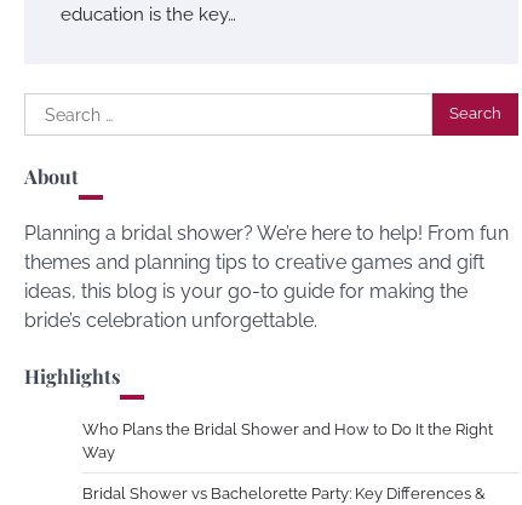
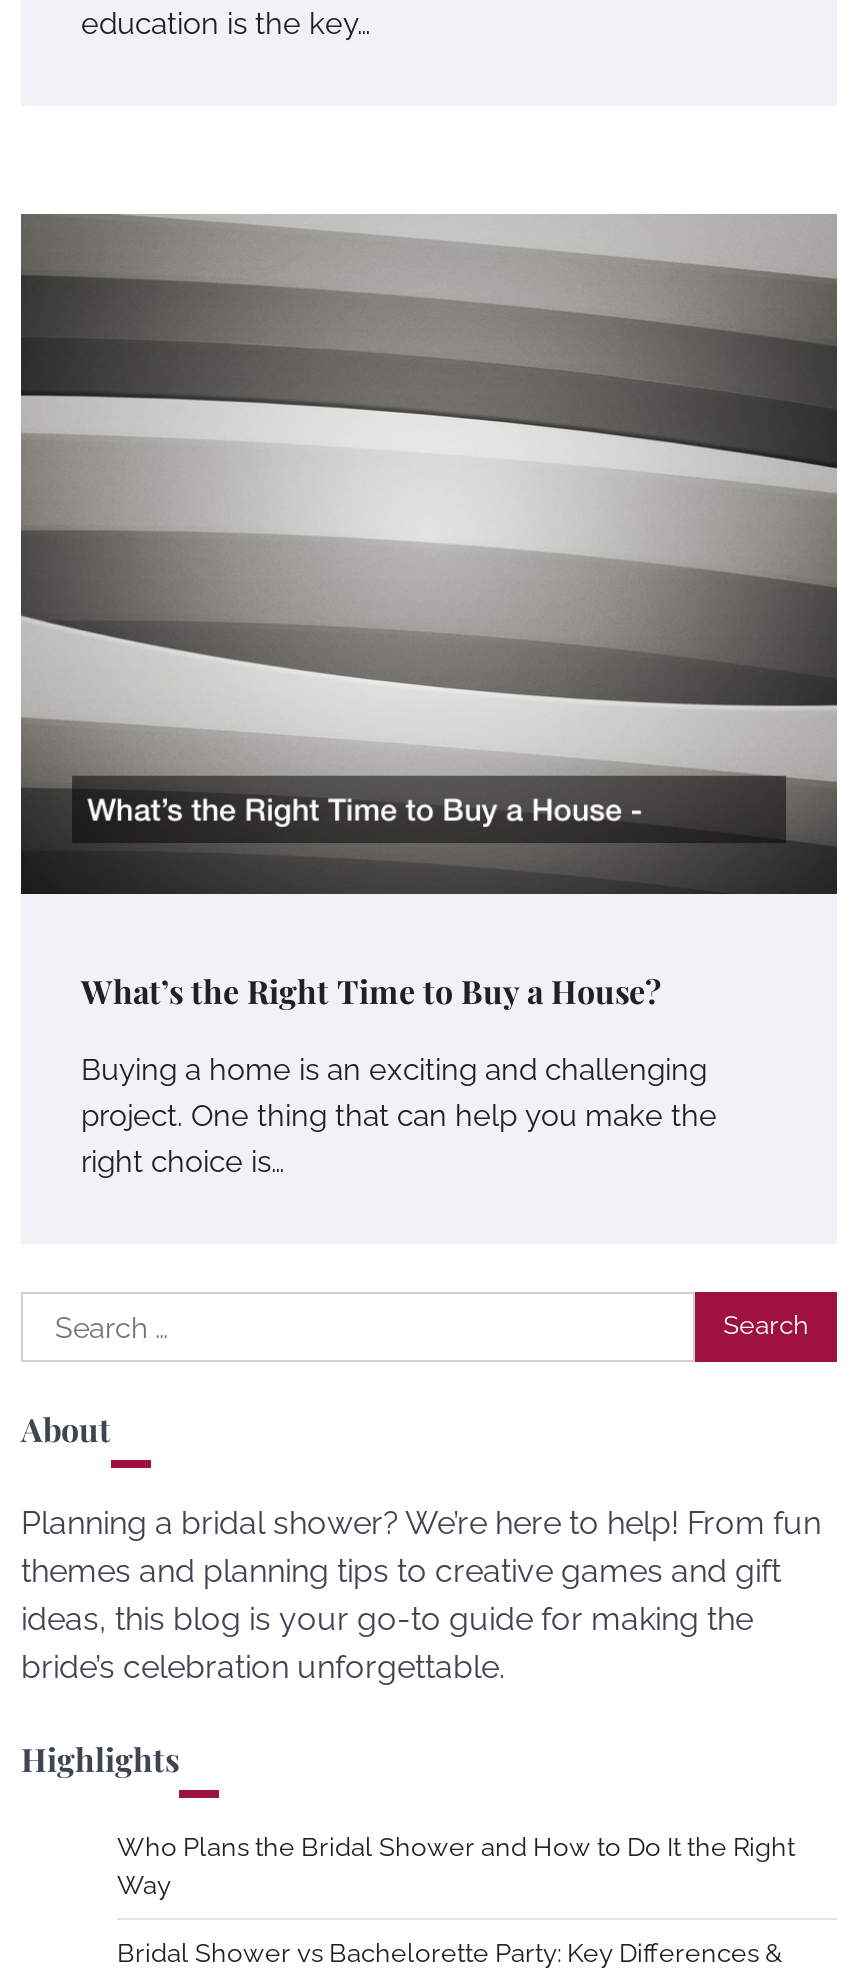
none -> [19,212,839,1178] [image] | What’s the Right Time to Buy a House? | Buying a home is an exciting and challenging | project. One thing that can help you make the | right choice is…

